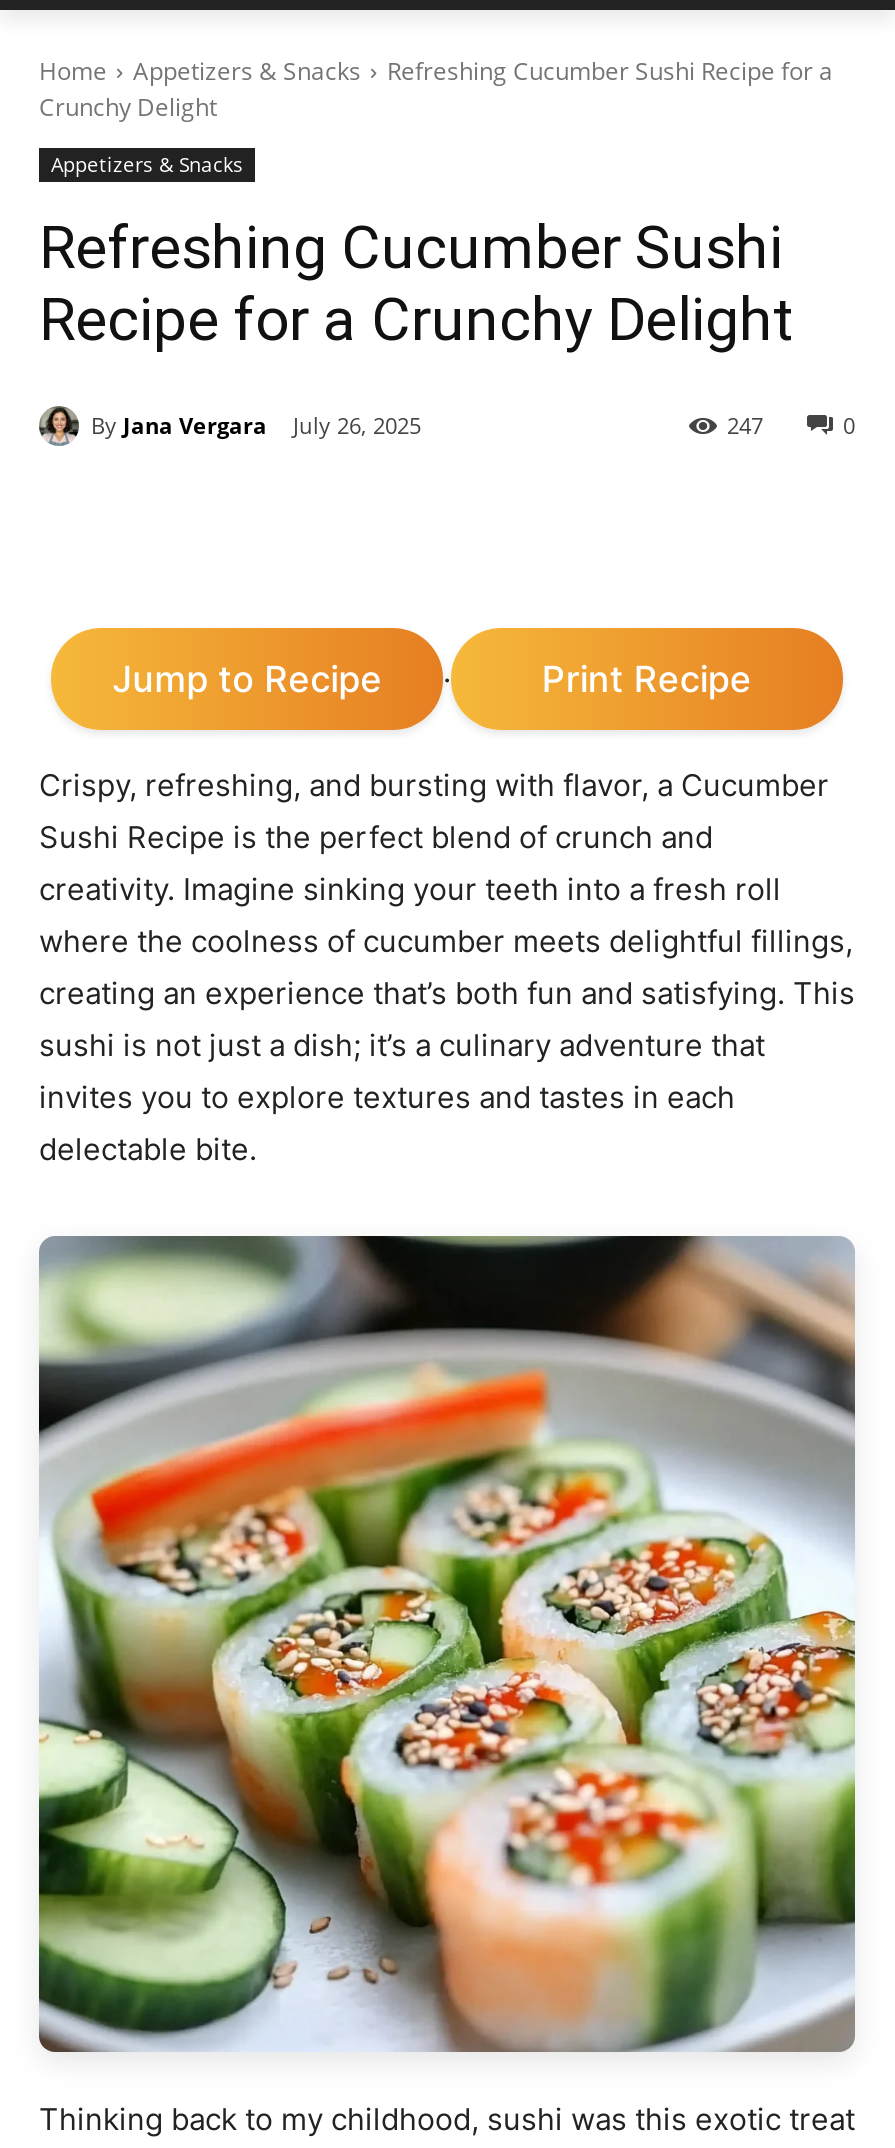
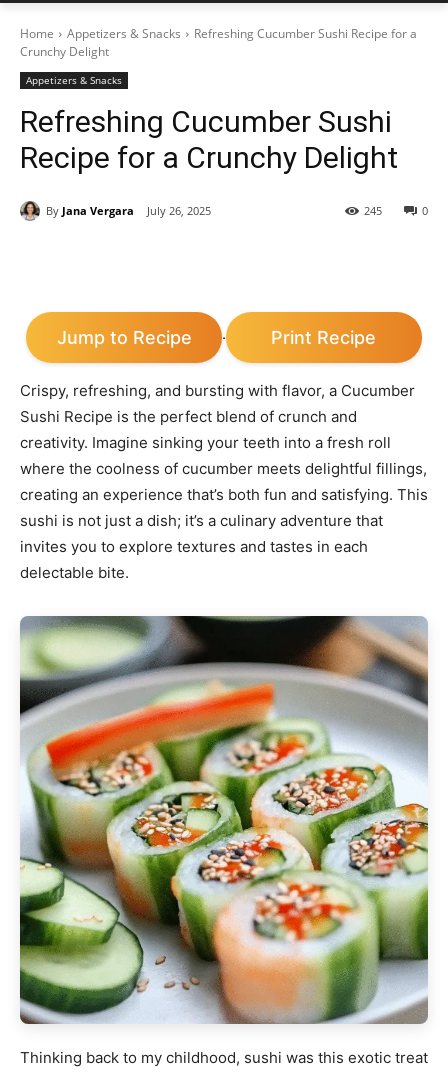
[727,410,763,440] 247 -> [364,203,382,218] 245

